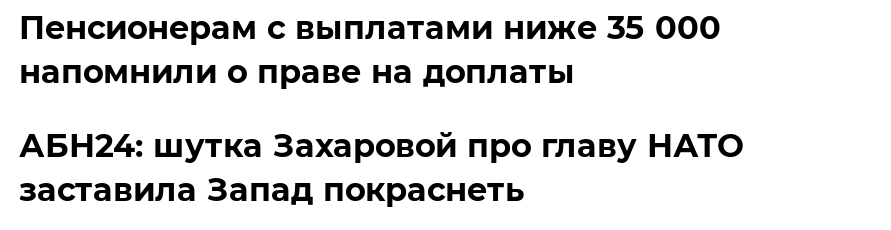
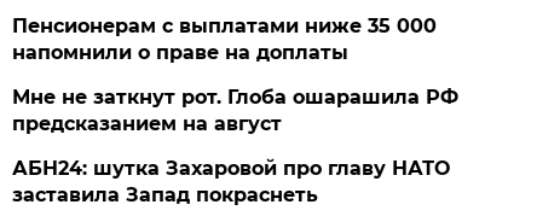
none -> [13,86,459,135] Мне не заткнут рот. Глоба ошарашила РФ | предсказанием на август

